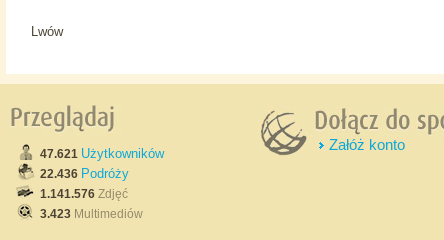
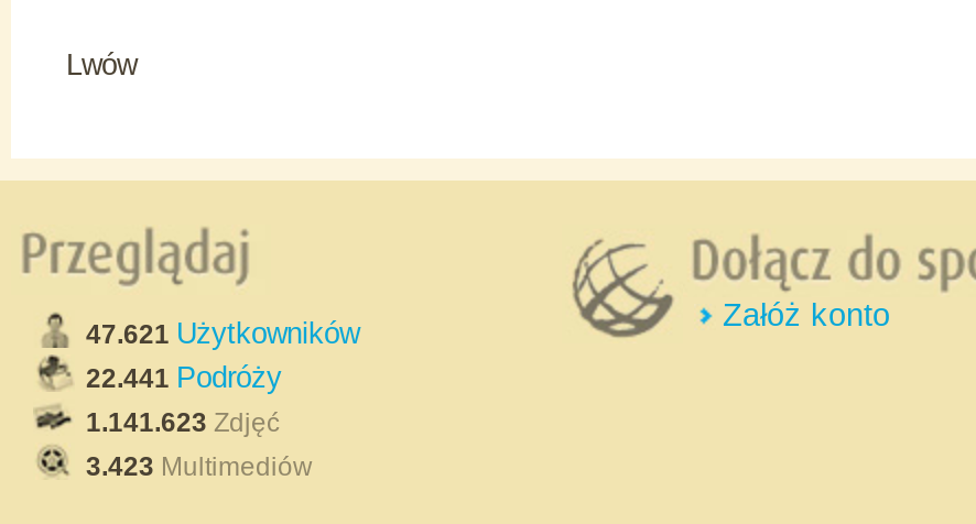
[40,166,129,181] 22.436 Podróży -> [86,361,282,394] 22.441 Podróży
[40,187,128,201] 1.141.576 Zdjęć -> [86,407,280,438] 1.141.623 Zdjęć

